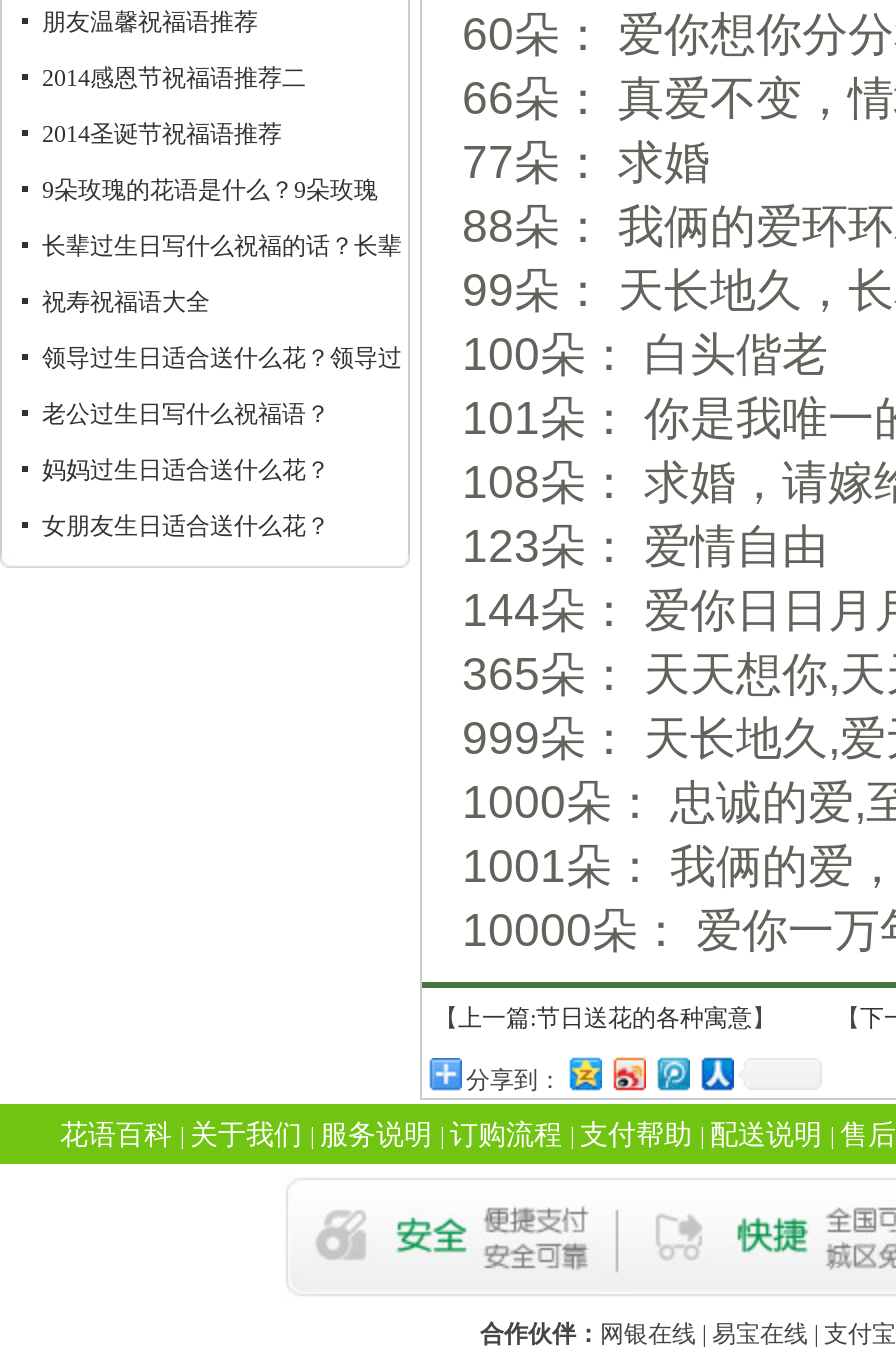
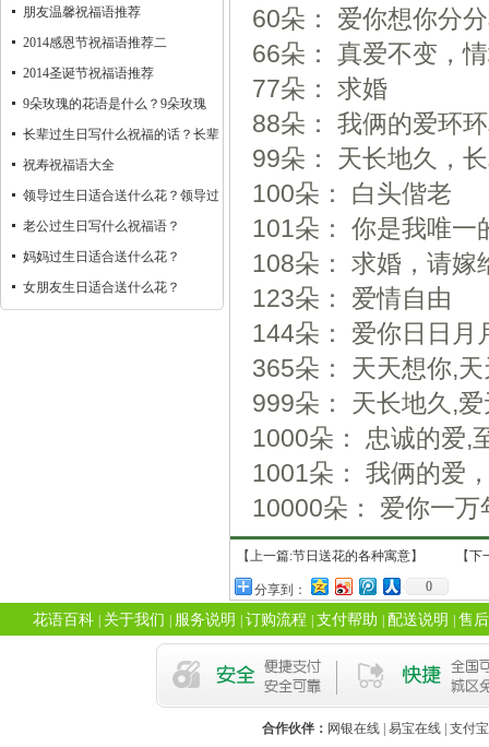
none -> [425,579,432,594] 0

